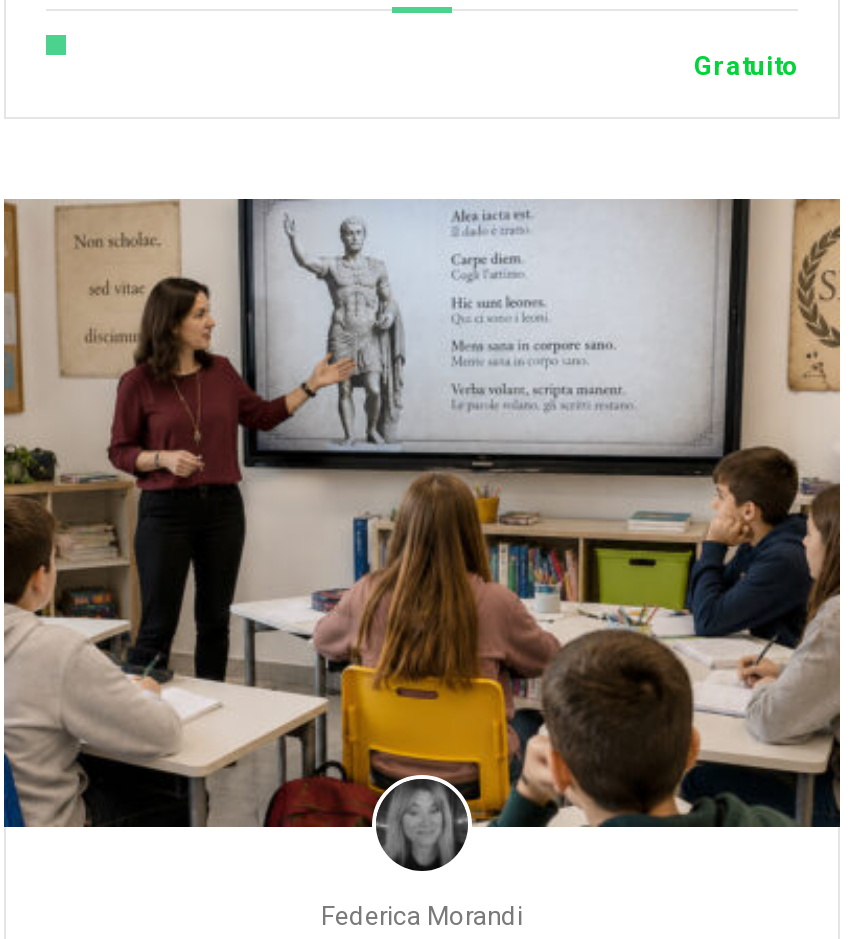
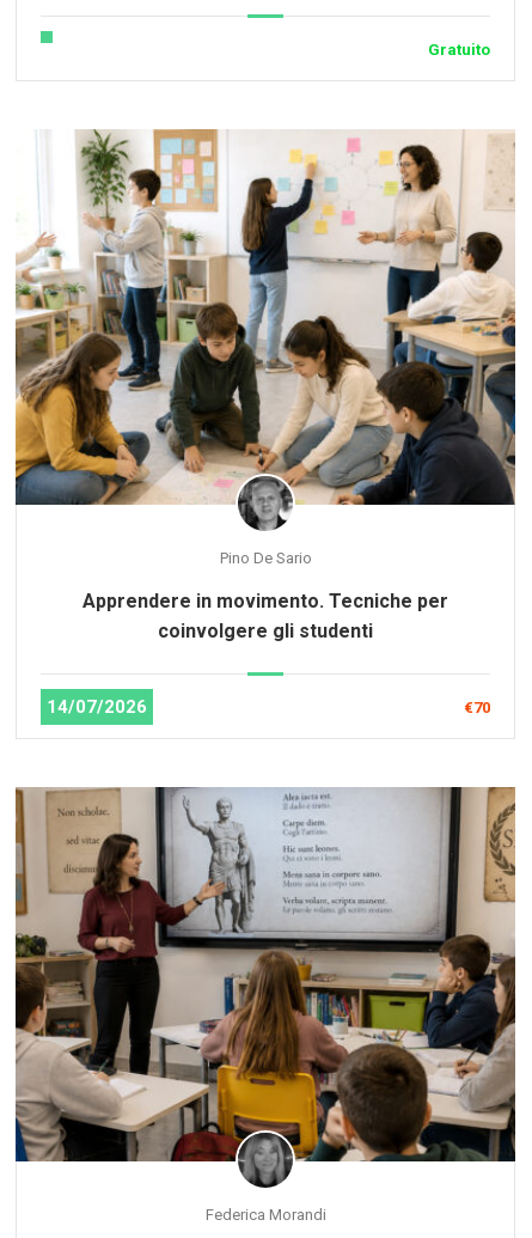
none -> [14,128,516,717] [image] | Pino De Sario | Apprendere in movimento. Tecniche per | coinvolgere gli studenti | 14/07/2026 | €70

